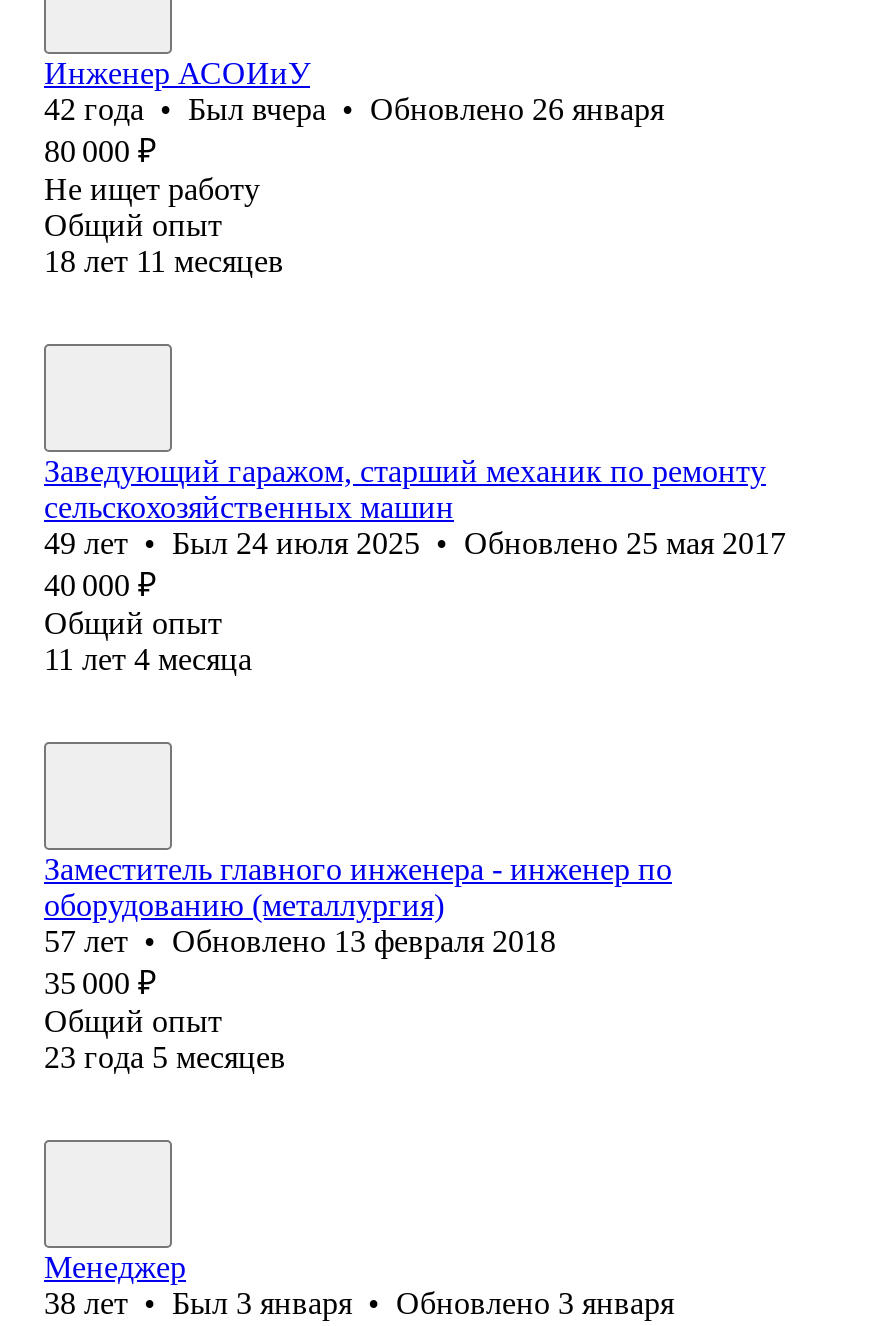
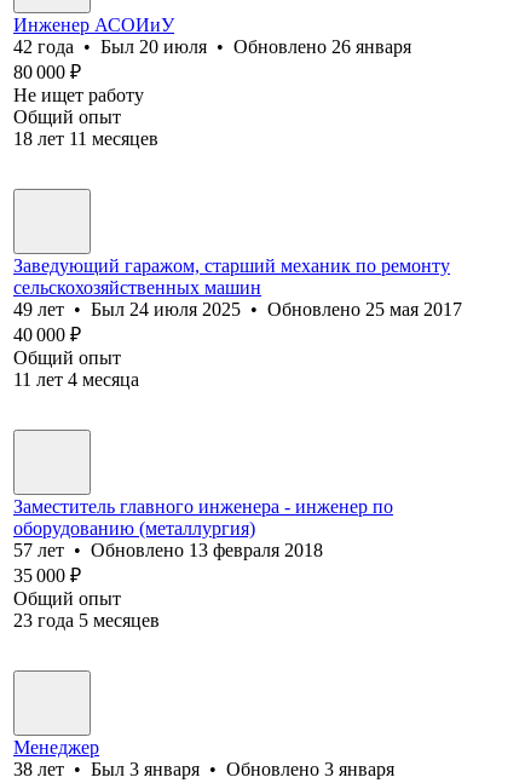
[44,92,664,126] 42 года • Был вчера • Обновлено 26 января -> [13,36,411,57] 42 года • Был 20 июля • Обновлено 26 января

